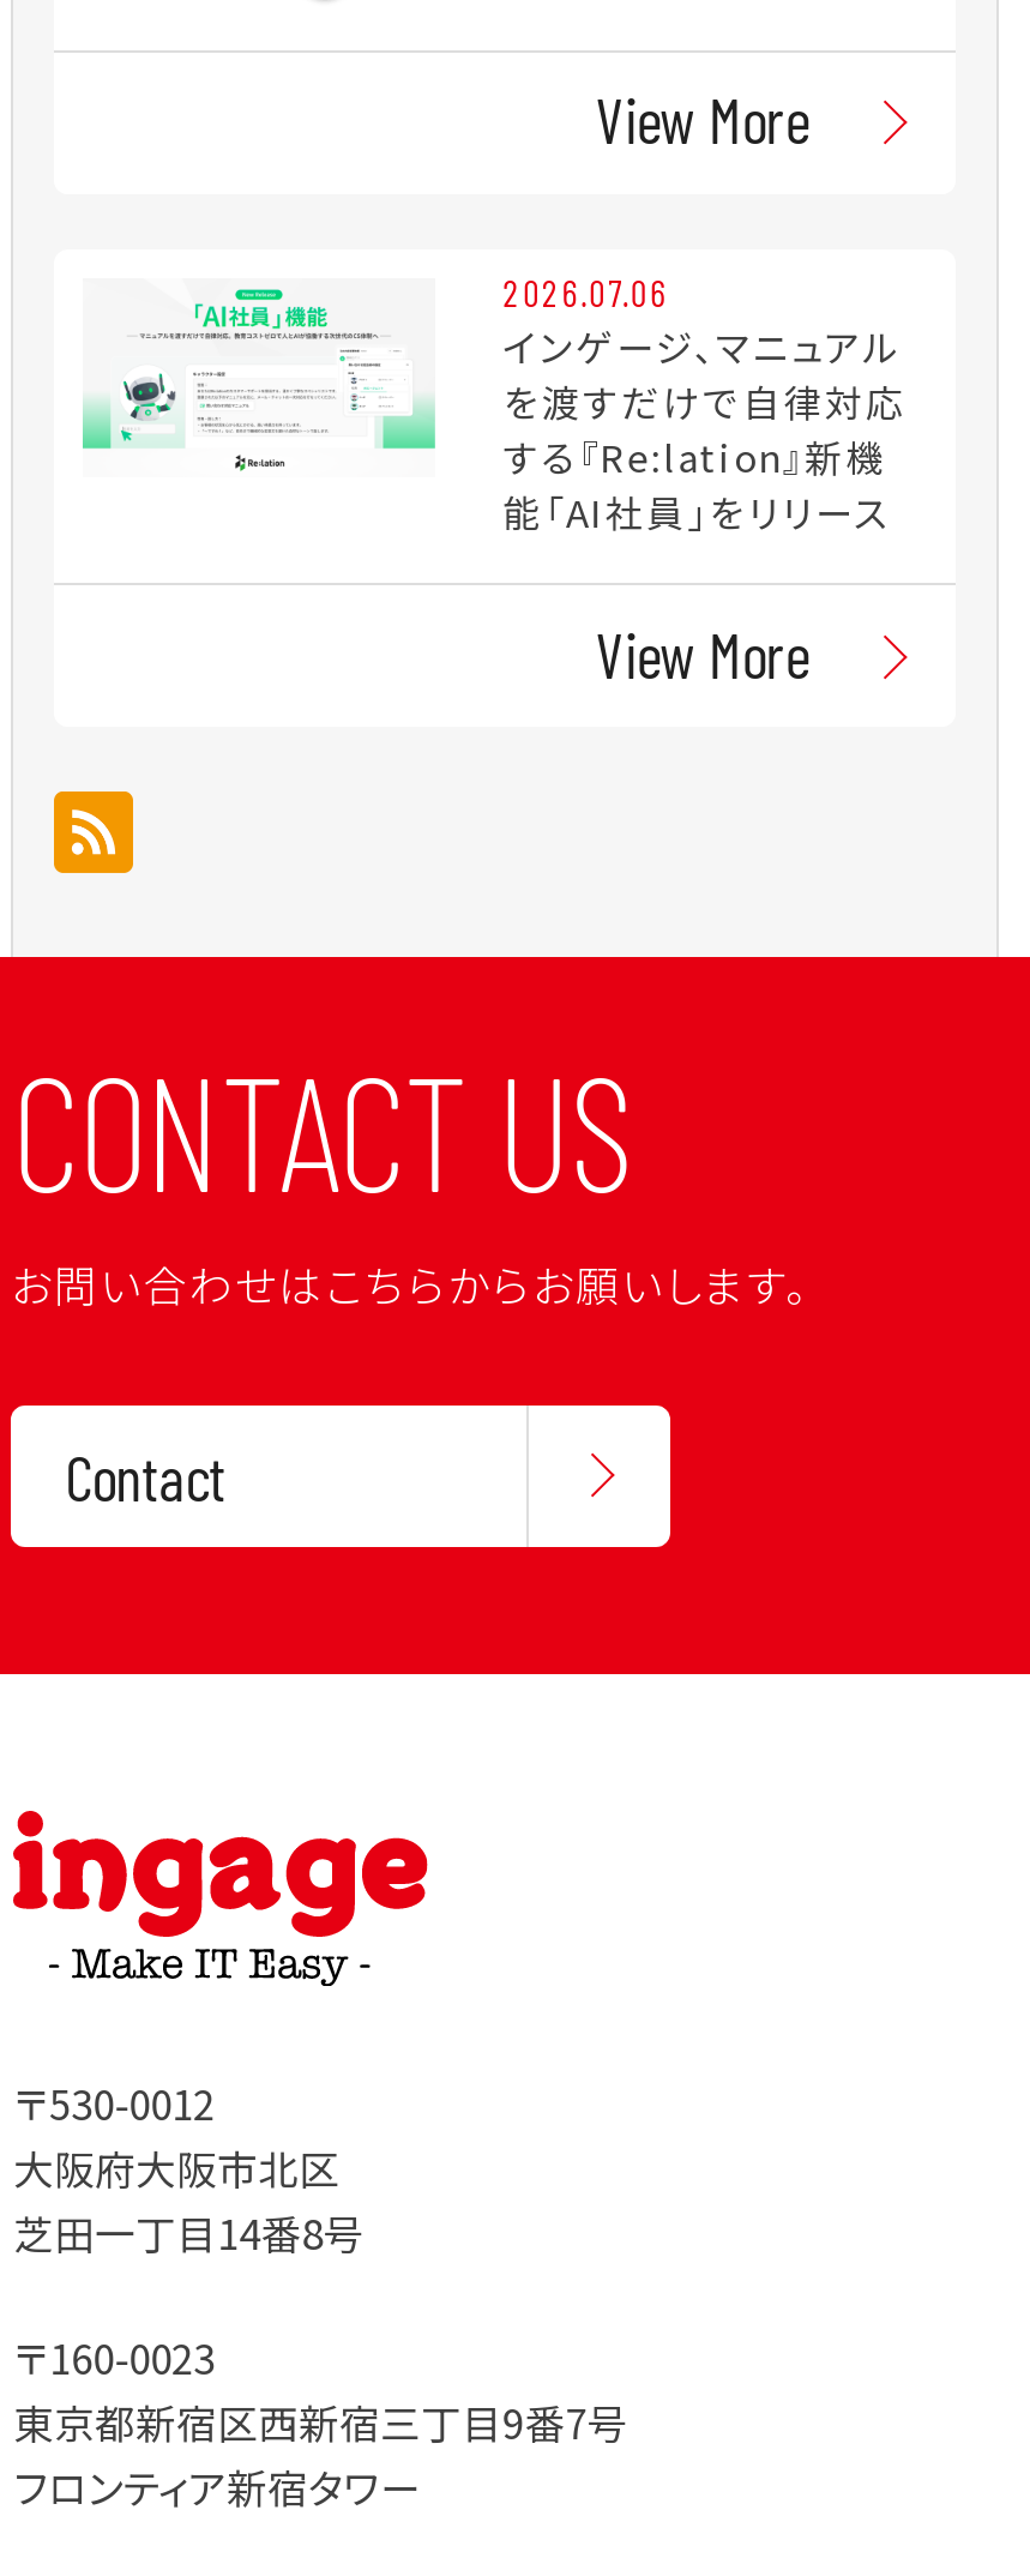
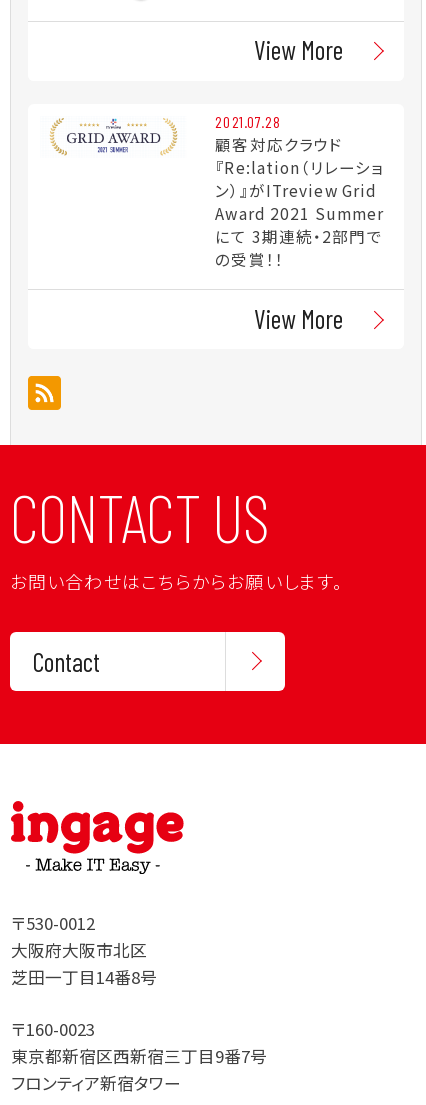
[80,270,906,538] [image] | 2026.07.06 | インゲージ、マニュアル | を渡すだけで自律対応 | する『Re:lation』新機 | 能「AI社員」をリリース -> [50,112,384,270] [image] | 2021.07.28 | 顧客対応クラウド | 『Re:lation（リレーショ | ン）』がITreview Grid | Award 2021 Summer | にて 3期連続・2部門で | の受賞！！

